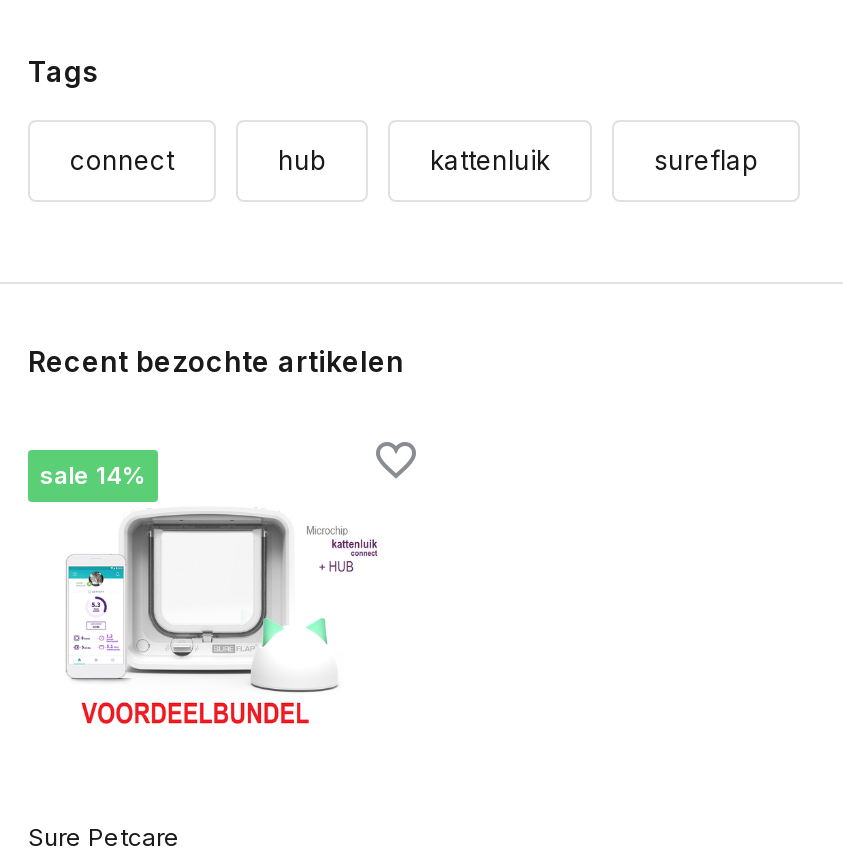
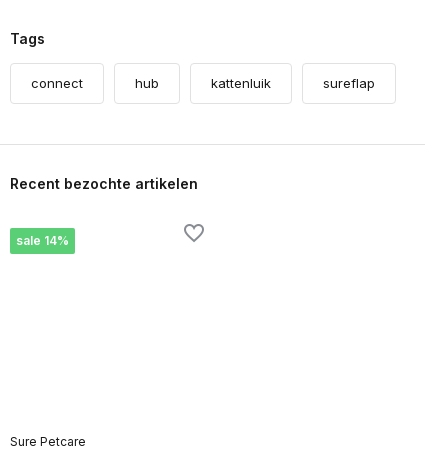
[34,502,380,728] [image] -> none

